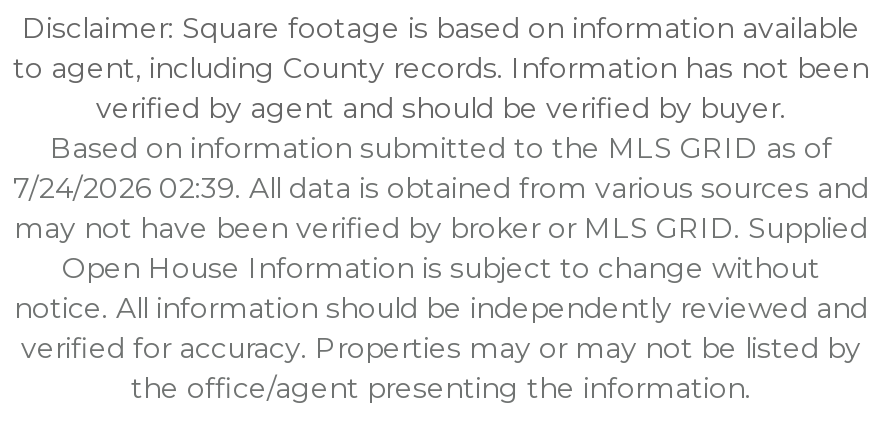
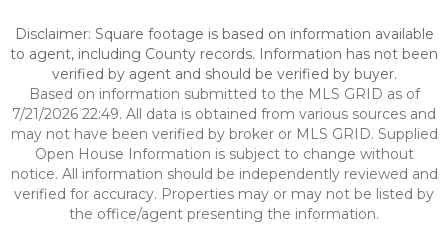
[13,170,869,206] 7/24/2026 02:39. All data is obtained from various sources and -> [12,105,436,123] 7/21/2026 22:49. All data is obtained from various sources and

